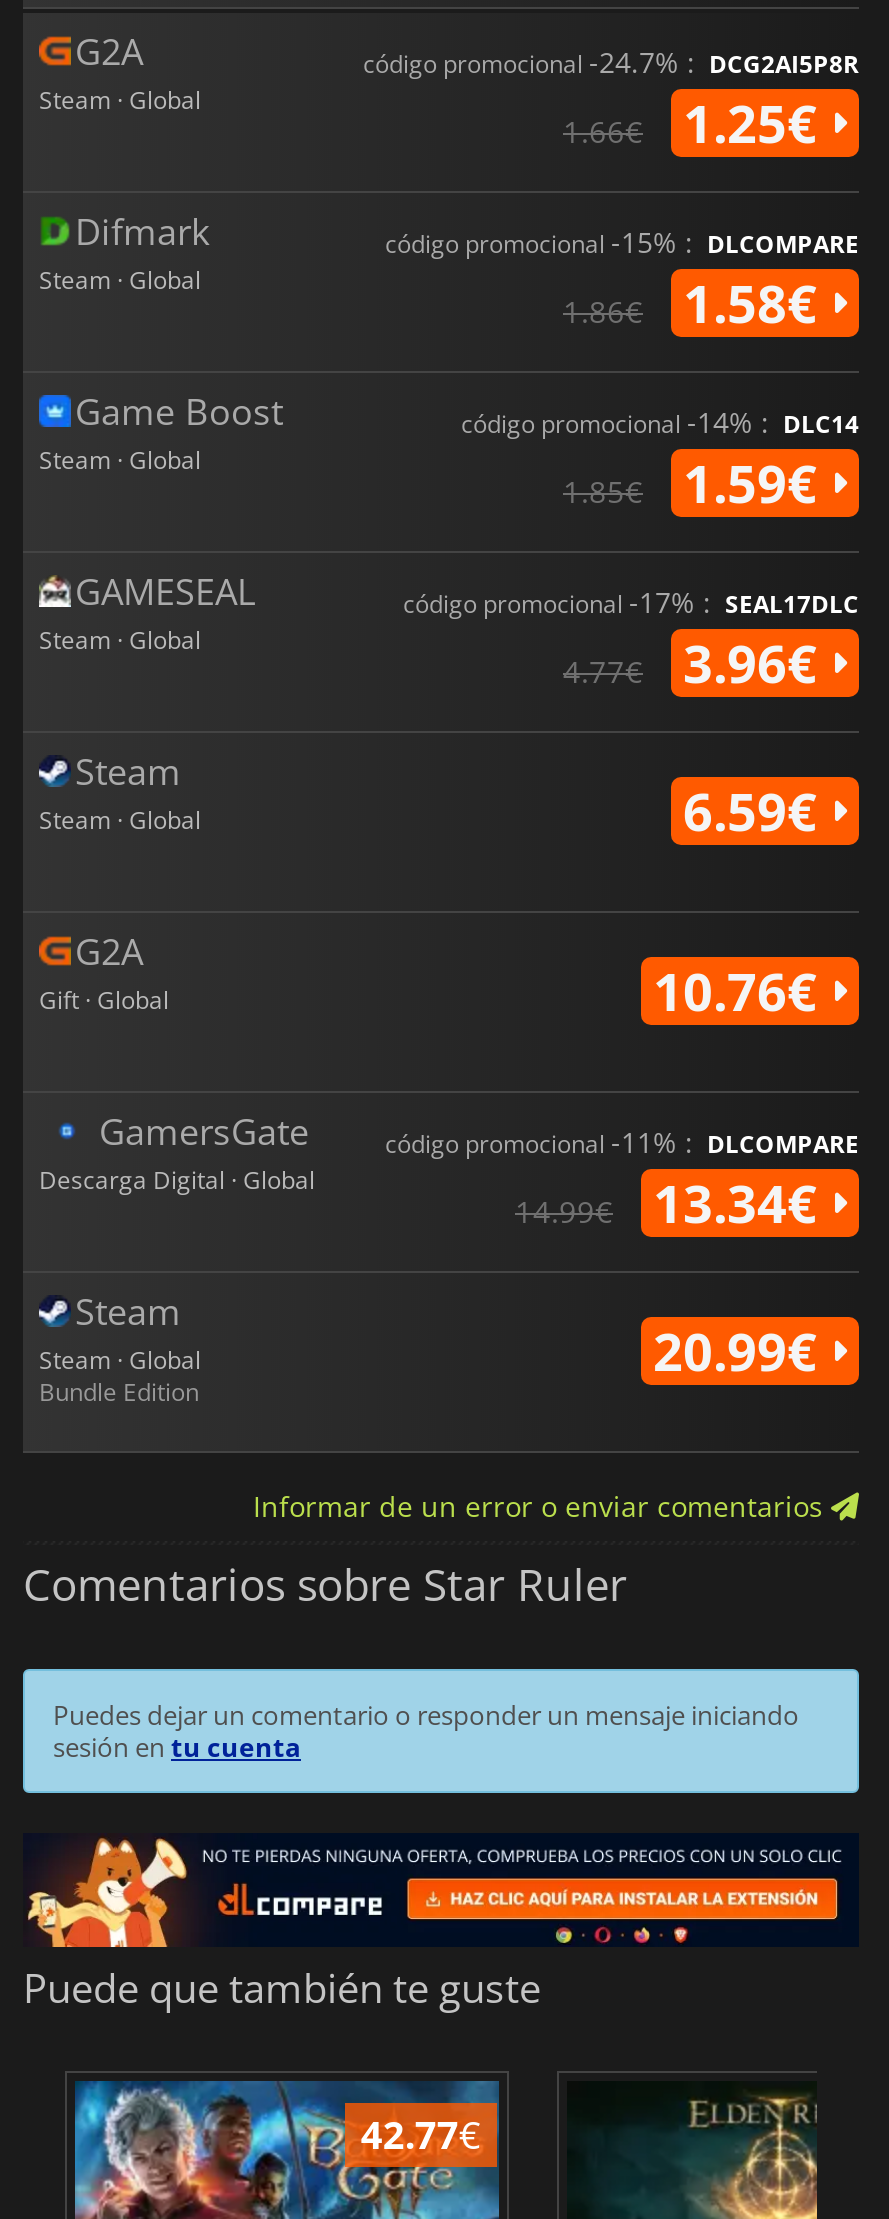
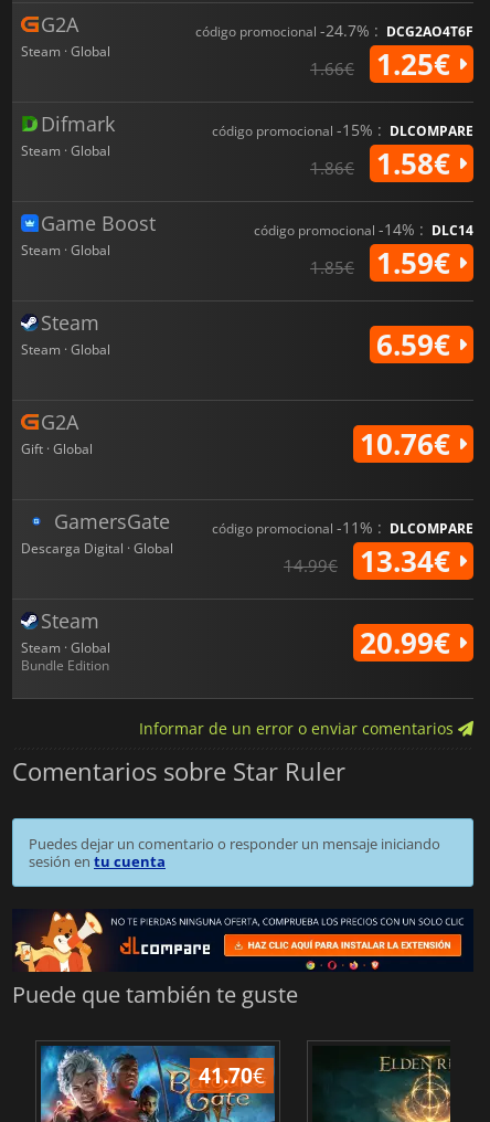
[363,42,859,80] código promocional -24.7% : DCG2AI5P8R -> [195,19,473,40] código promocional -24.7% : DCG2AO4T6F
[39,566,255,656] GAMESEAL | Steam · Global -> none
[403,582,859,698] código promocional -17% : SEAL17DLC | 4.77€ | 3.96€ -> none
[361,2107,481,2161] 42.77€ -> [199,1060,265,1090] 41.70€

